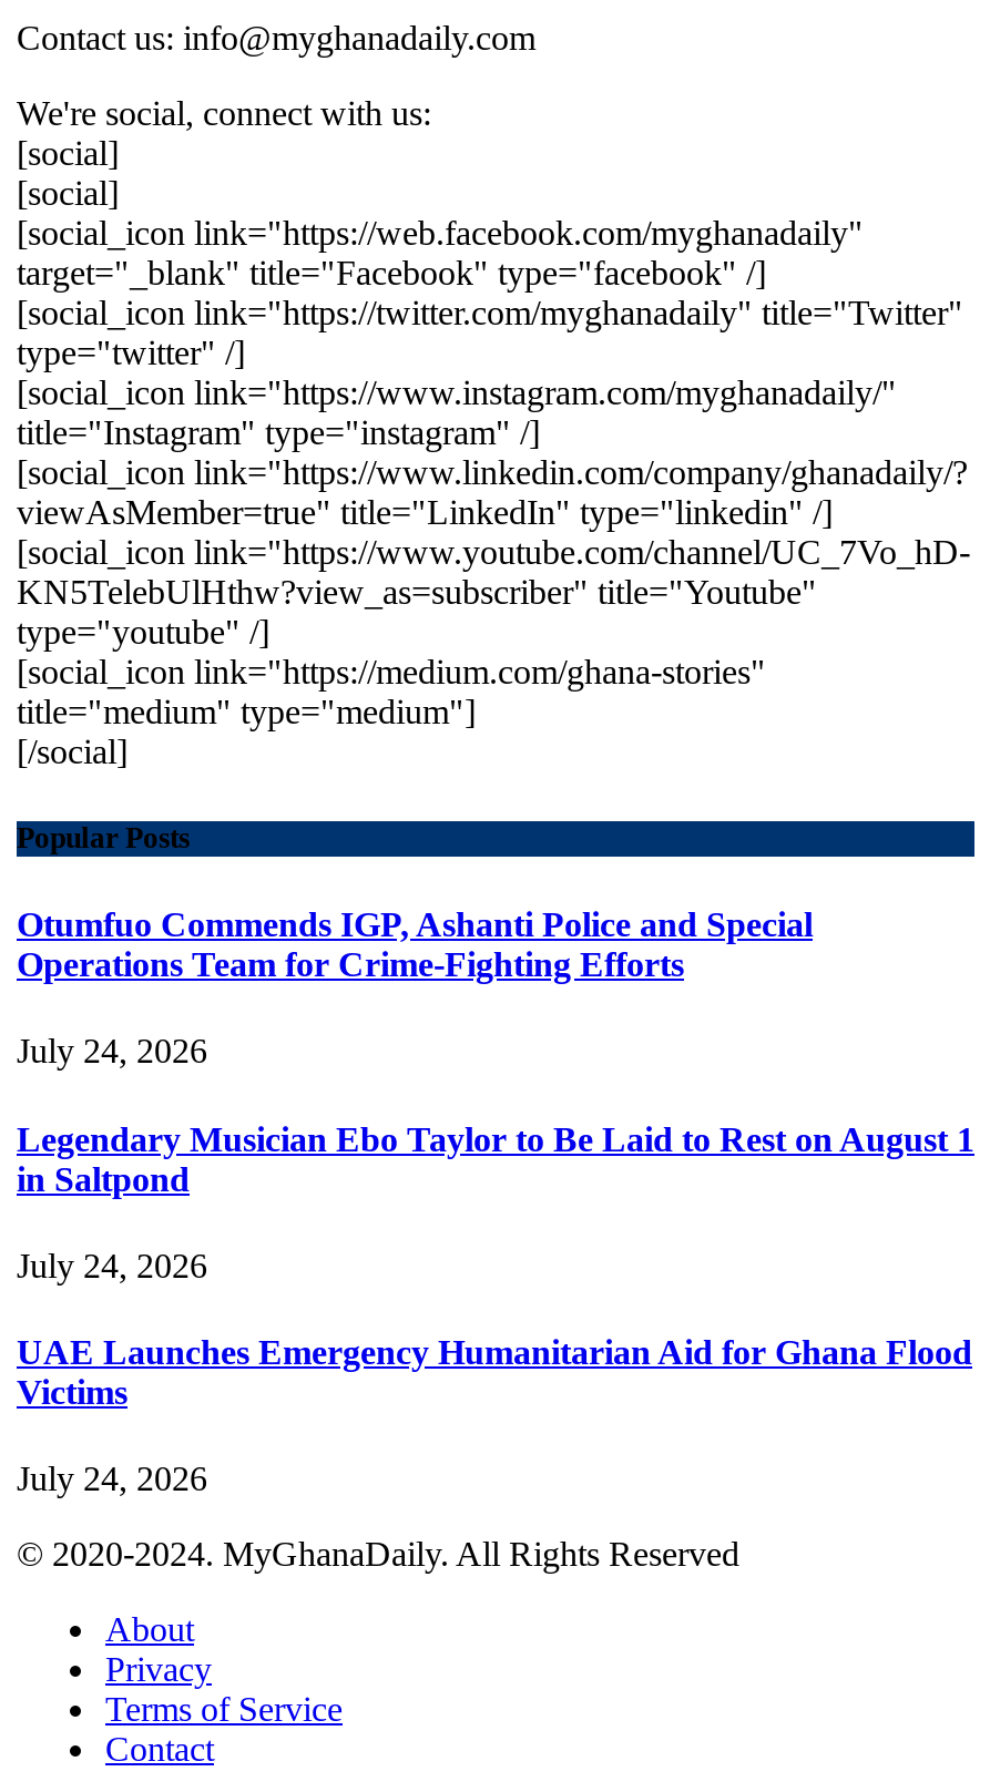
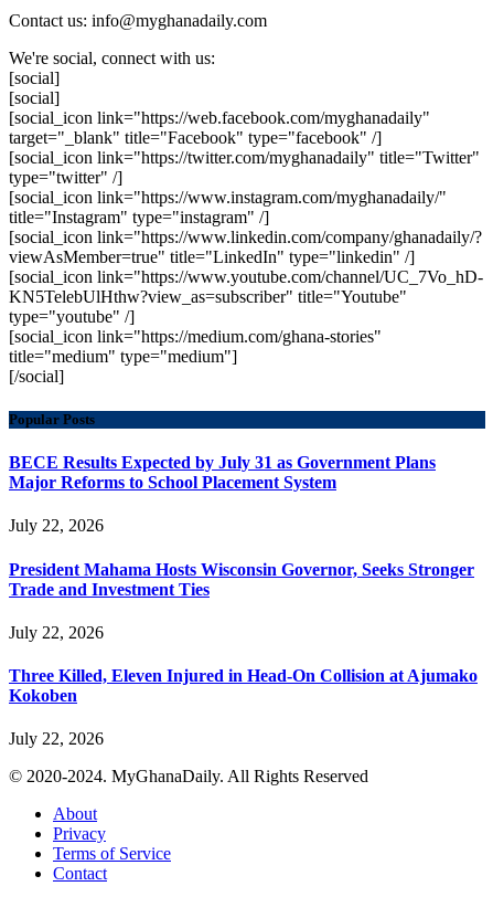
[17,906,813,983] Otumfuo Commends IGP, Ashanti Police and Special | Operations Team for Crime-Fighting Efforts -> [9,453,436,492] BECE Results Expected by July 31 as Government Plans | Major Reforms to School Placement System
[17,1033,207,1070] July 24, 2026 -> [9,516,104,535] July 22, 2026
[17,1120,974,1197] Legendary Musician Ebo Taylor to Be Laid to Rest on August 1 | in Saltpond -> [9,560,474,598] President Mahama Hosts Wisconsin Governor, Seeks Stronger | Trade and Investment Ties
[17,1247,207,1284] July 24, 2026 -> [9,623,104,642] July 22, 2026
[17,1334,972,1411] UAE Launches Emergency Humanitarian Aid for Ghana Flood | Victims -> [9,666,478,705] Three Killed, Eleven Injured in Head-On Collision at Ajumako | Kokoben
[17,1461,207,1498] July 24, 2026 -> [9,730,104,748] July 22, 2026

